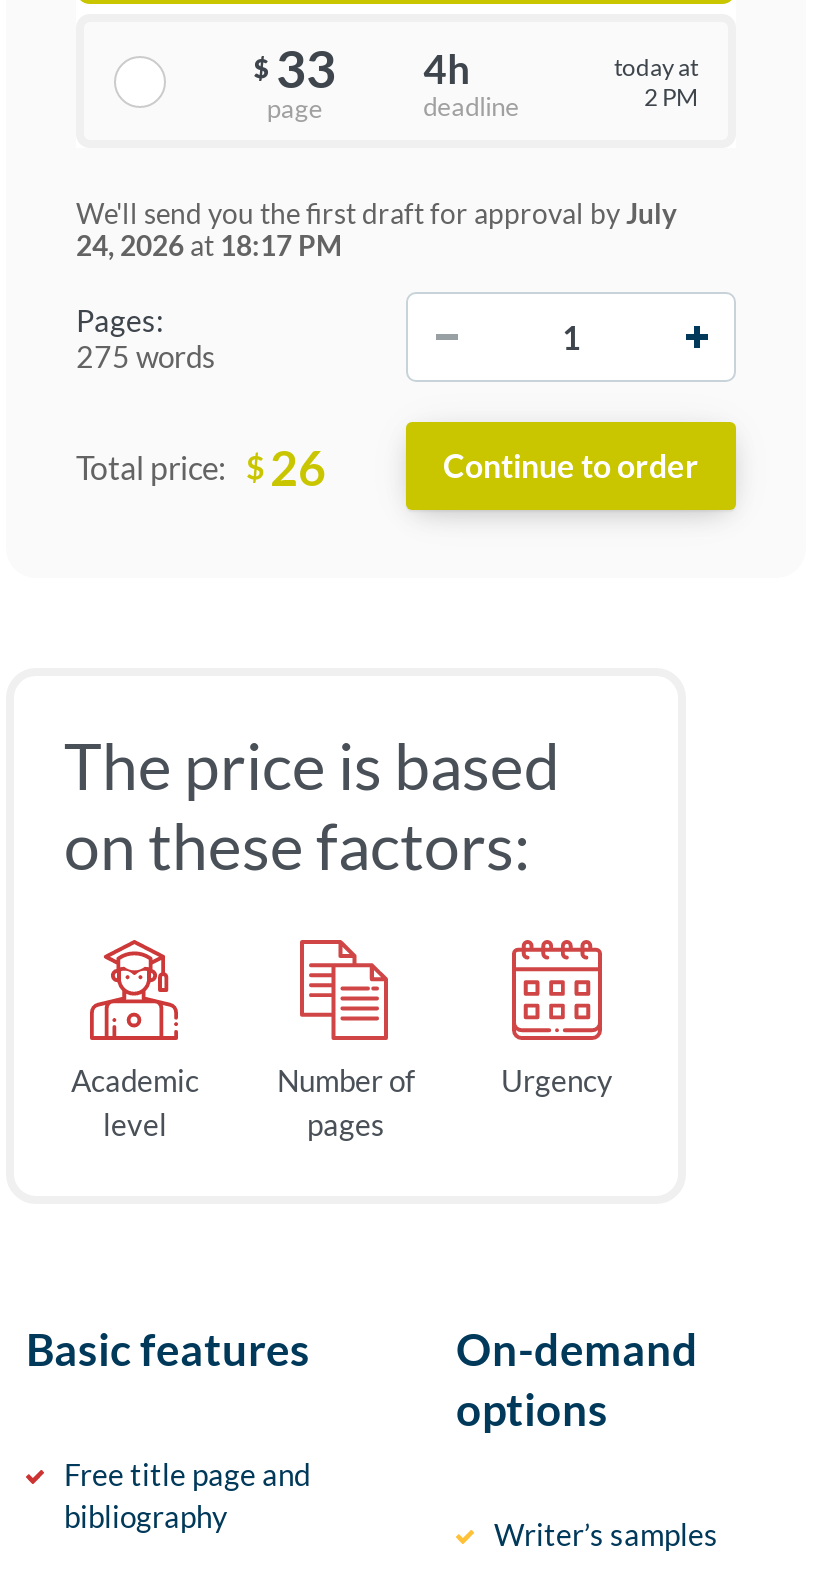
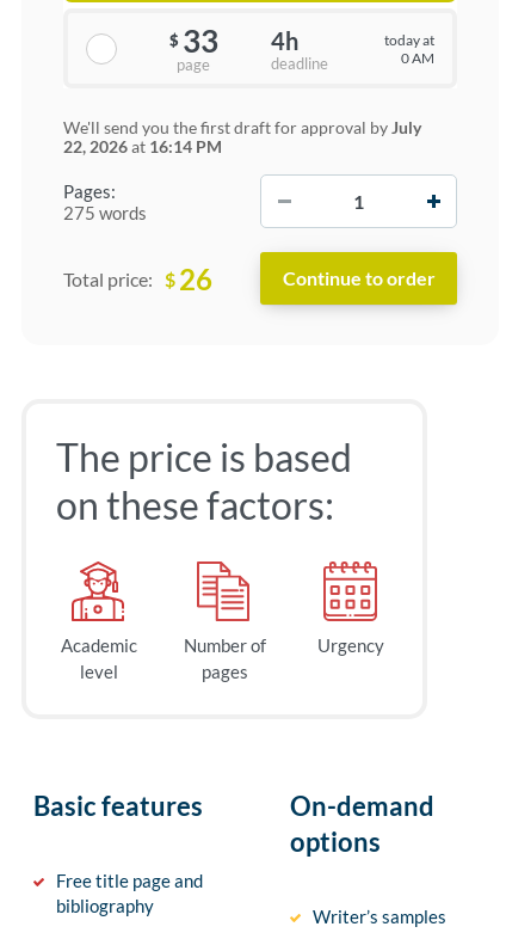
[644,81,698,111] 2 PM -> [401,49,434,67] 0 AM
[76,228,342,262] 24, 2026 at 18:17 PM -> [63,136,222,157] 22, 2026 at 16:14 PM

